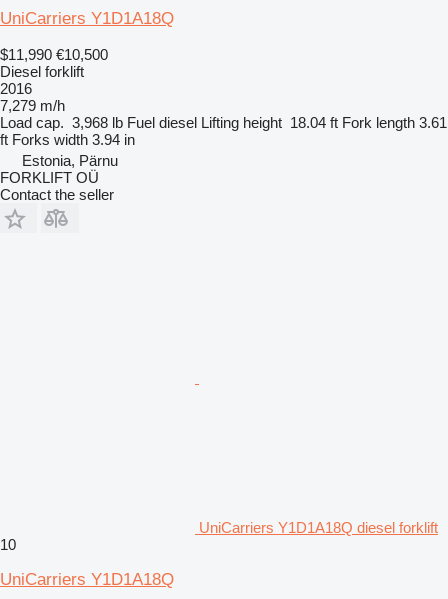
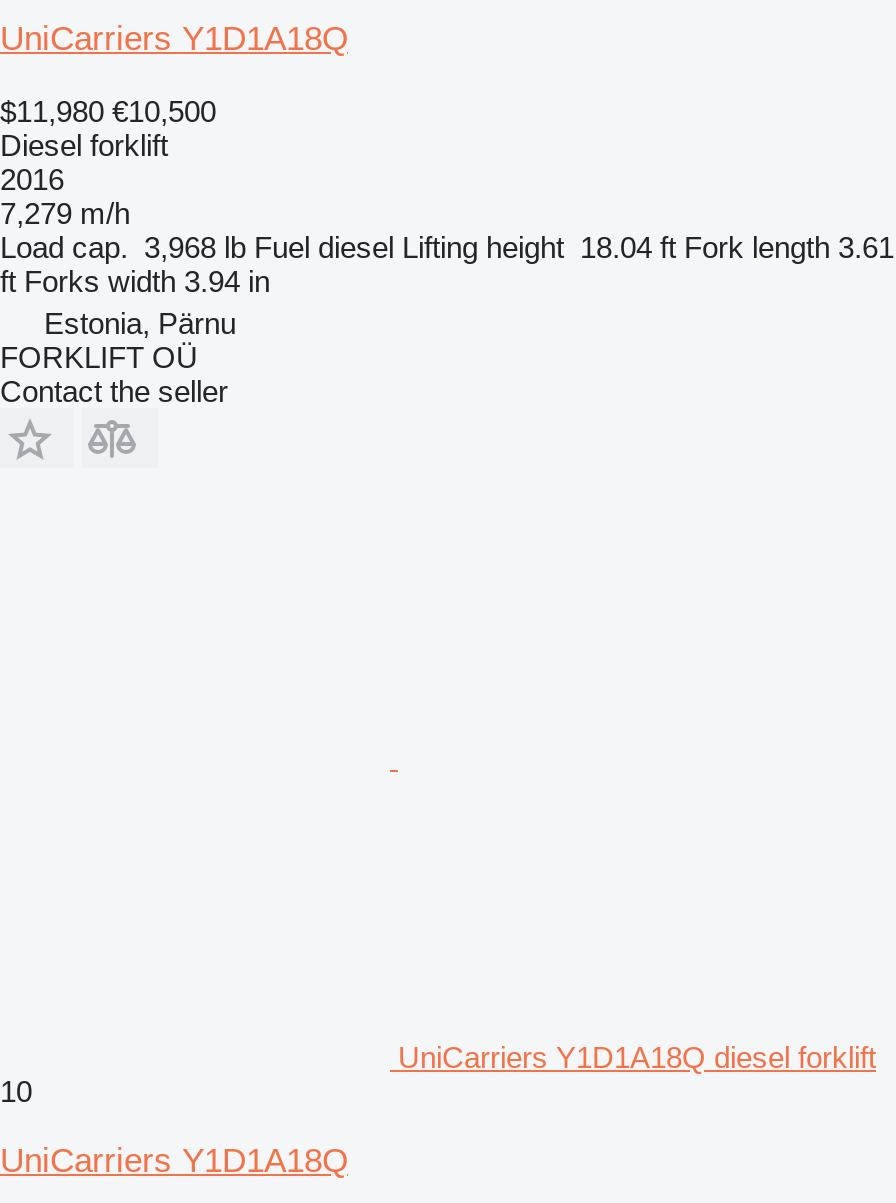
[0,46,108,63] $11,990 €10,500 -> [0,94,216,128] $11,980 €10,500

